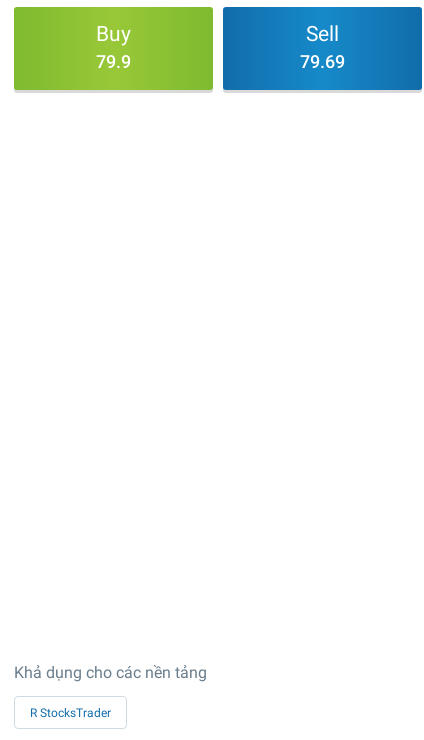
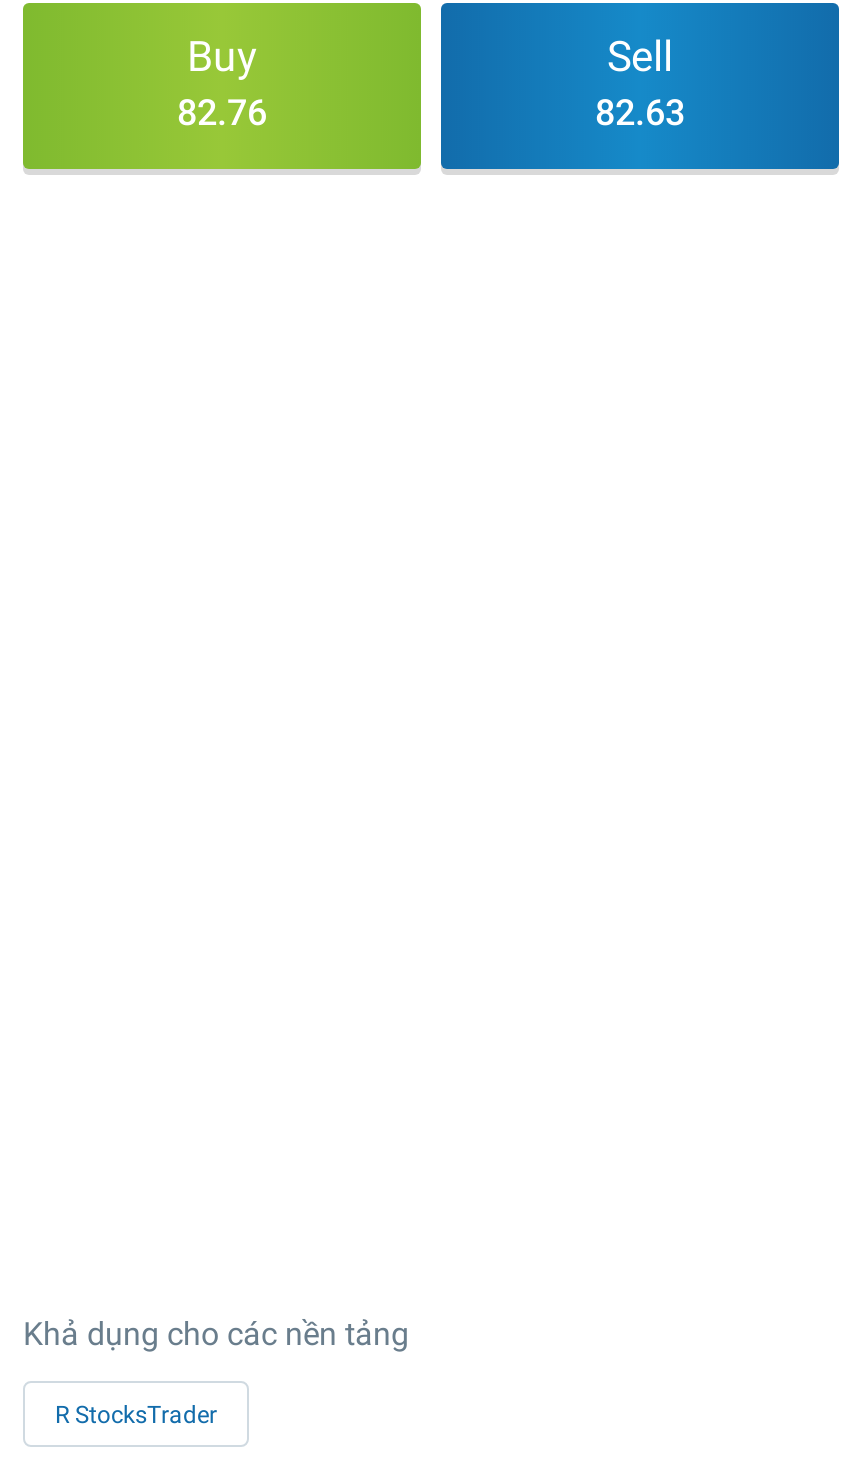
[96,51,131,72] 79.9 -> [177,91,267,133] 82.76
[300,51,345,72] 79.69 -> [595,91,685,133] 82.63

